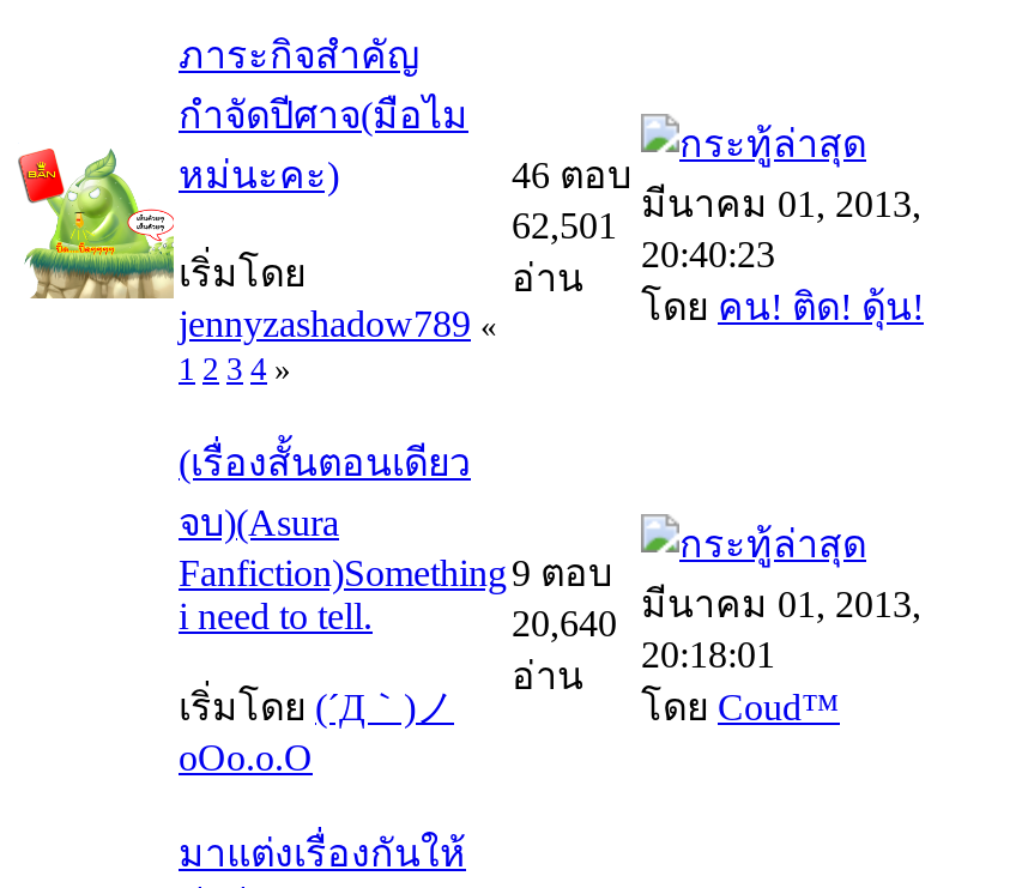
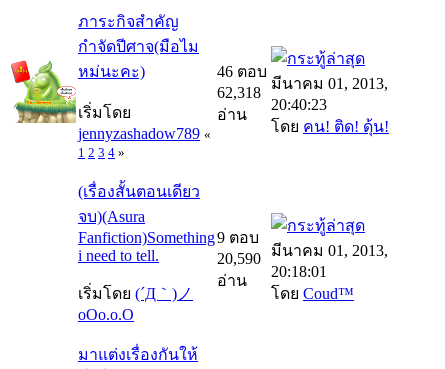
[512,204,617,244] 62,501 -> [217,83,261,100] 62,318
[512,582,921,642] 20,640 มีนาคม 01, 2013, -> [217,241,388,266] 20,590 มีนาคม 01, 2013,

